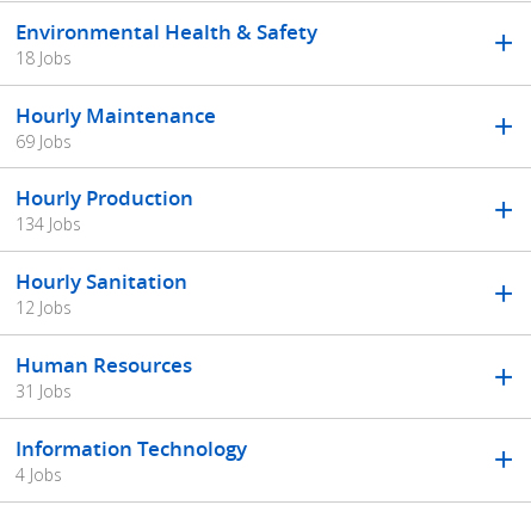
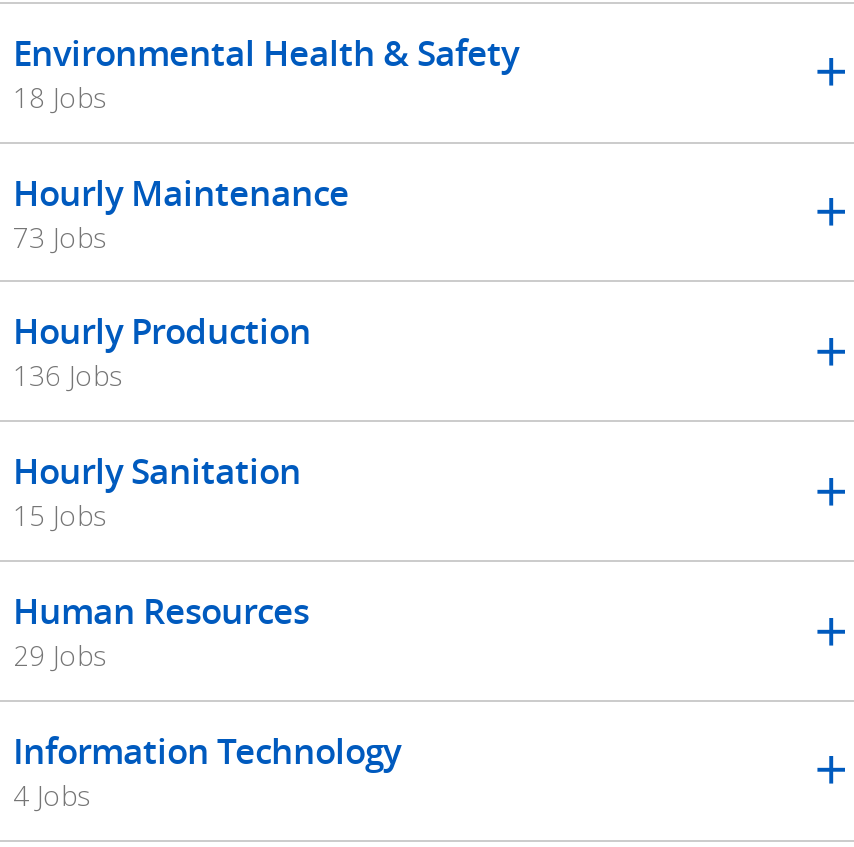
[16,130,72,152] 69 Jobs -> [13,217,107,255] 73 Jobs
[16,213,81,236] 134 Jobs -> [13,357,123,395] 136 Jobs
[16,296,72,319] 12 Jobs -> [13,497,107,535] 15 Jobs
[16,380,72,403] 31 Jobs -> [13,636,107,674] 29 Jobs

